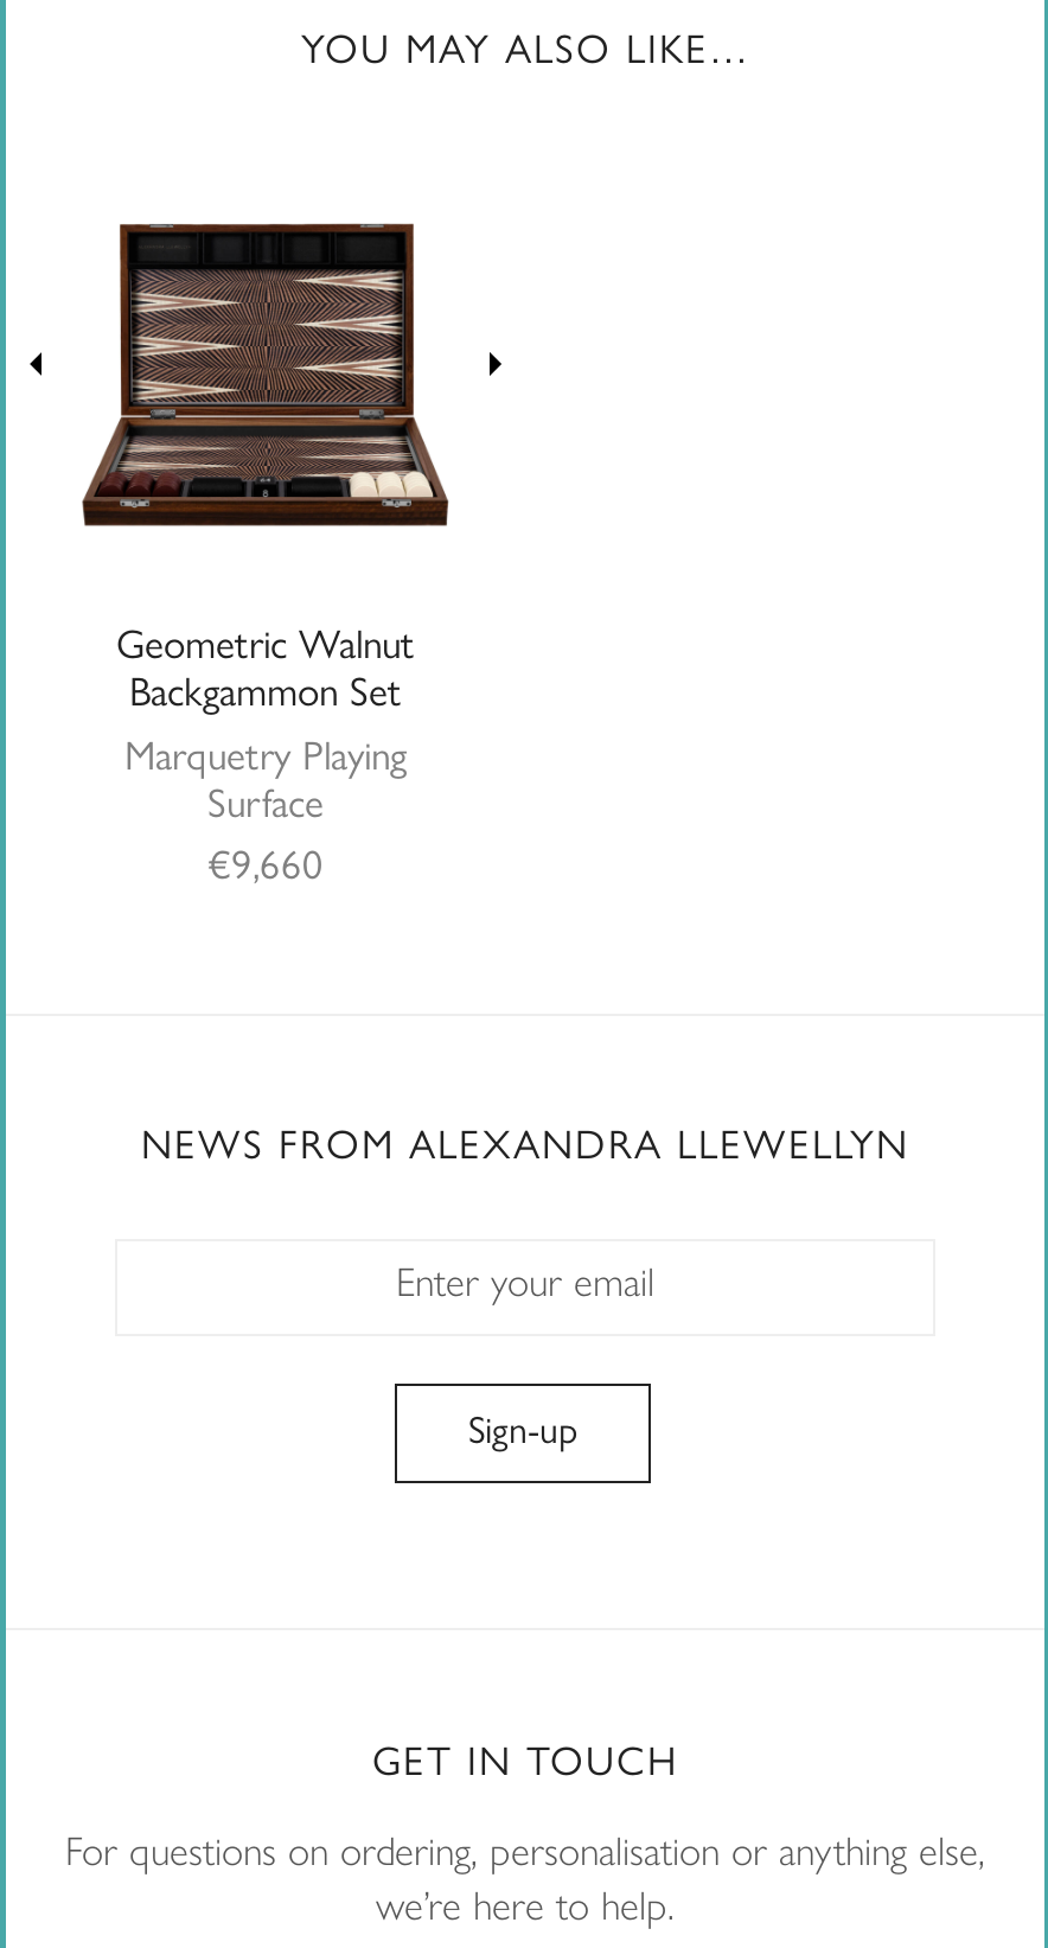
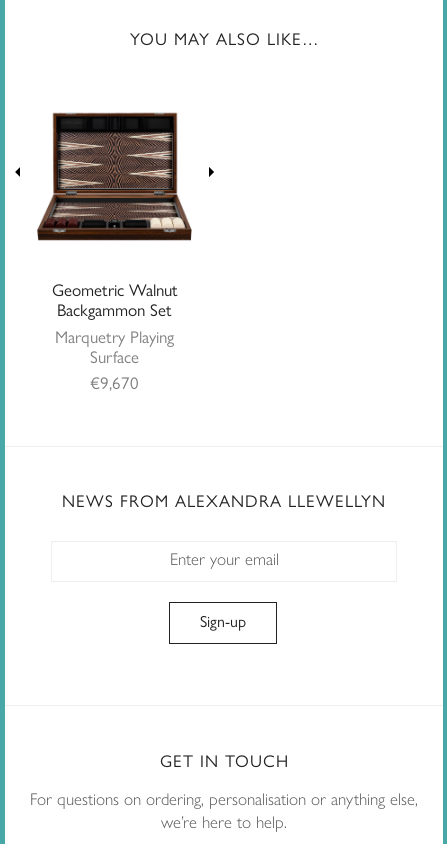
[207,840,324,888] €9,660 -> [90,373,139,393] €9,670

